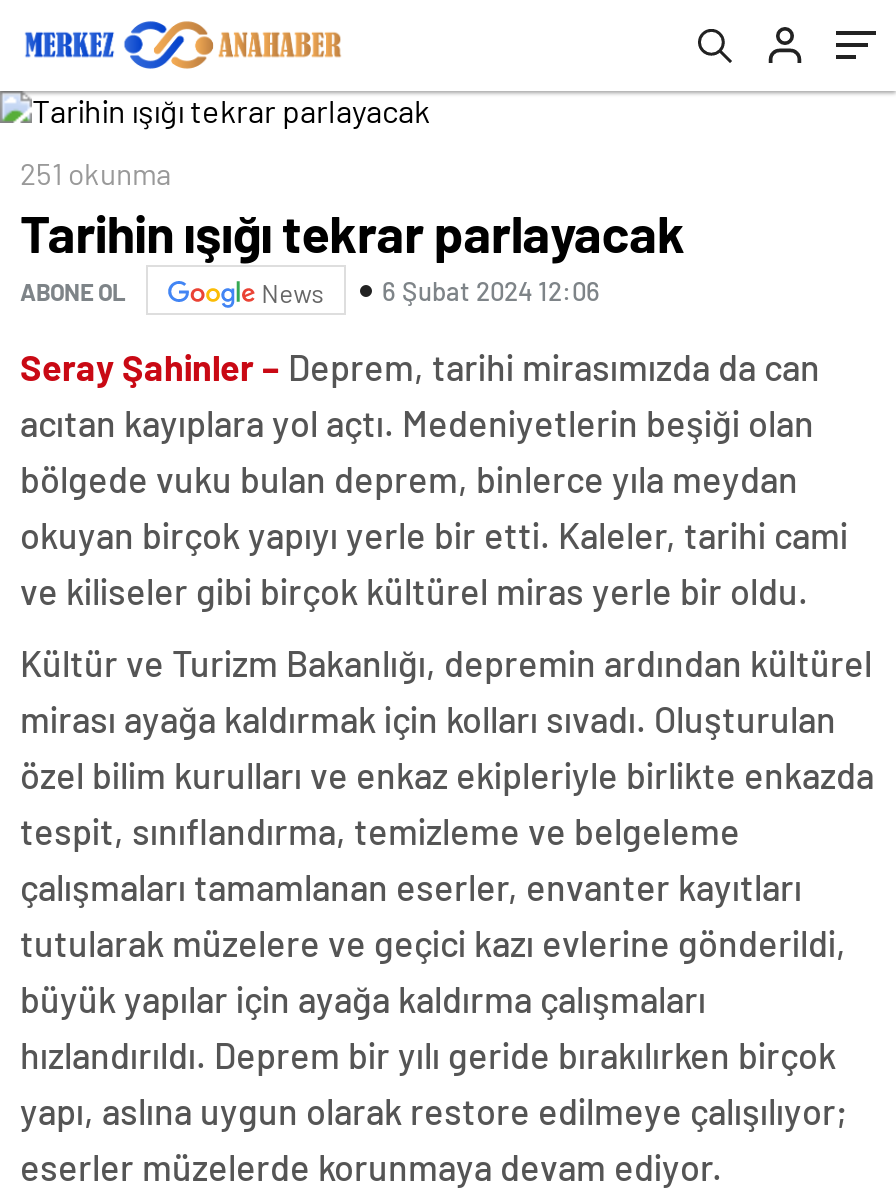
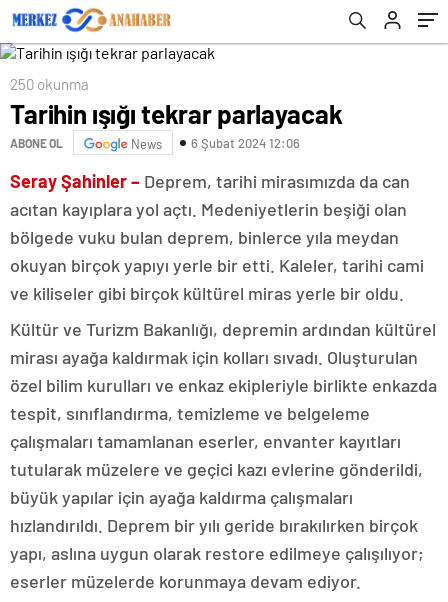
[20,155,172,191] 251 okunma -> [10,75,89,93] 250 okunma

